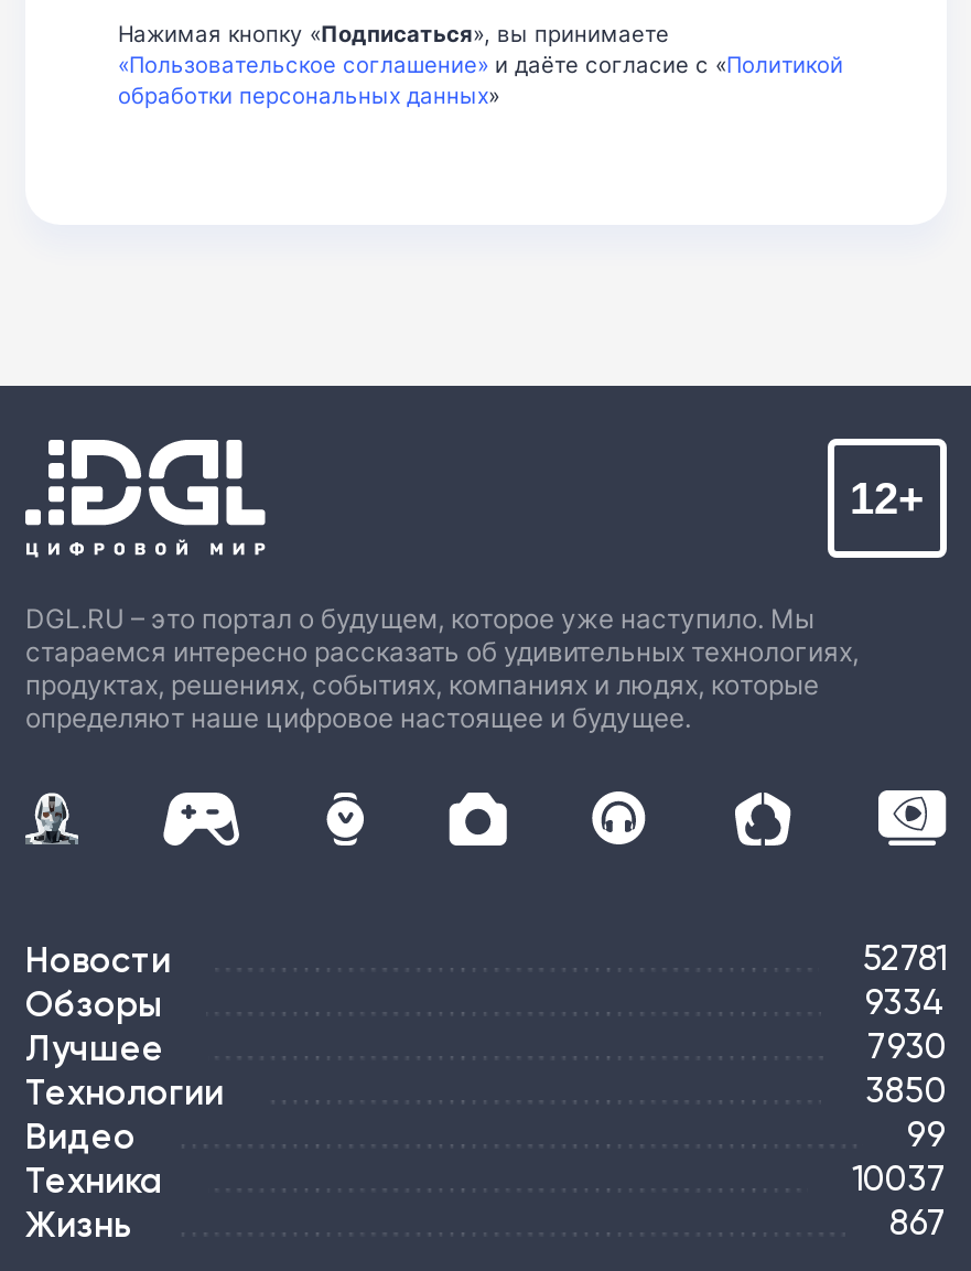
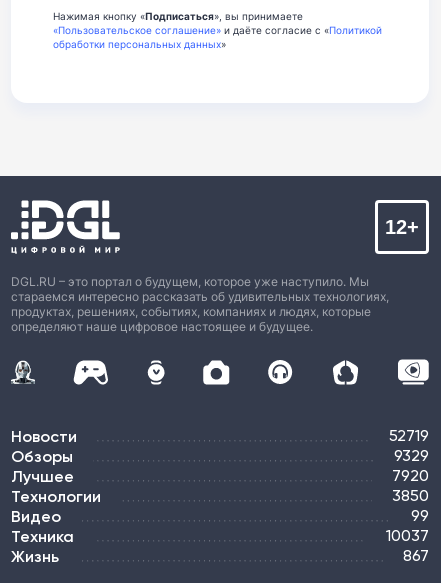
[863,937,947,979] 52781 -> [389,426,429,445] 52719
[865,981,947,1023] 9334 -> [394,446,429,465] 9329
[867,1025,947,1067] 7930 -> [392,466,429,485] 7920

